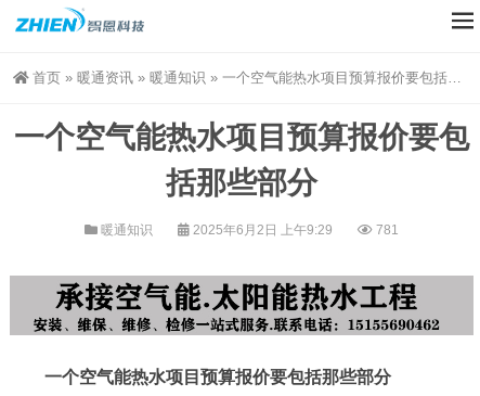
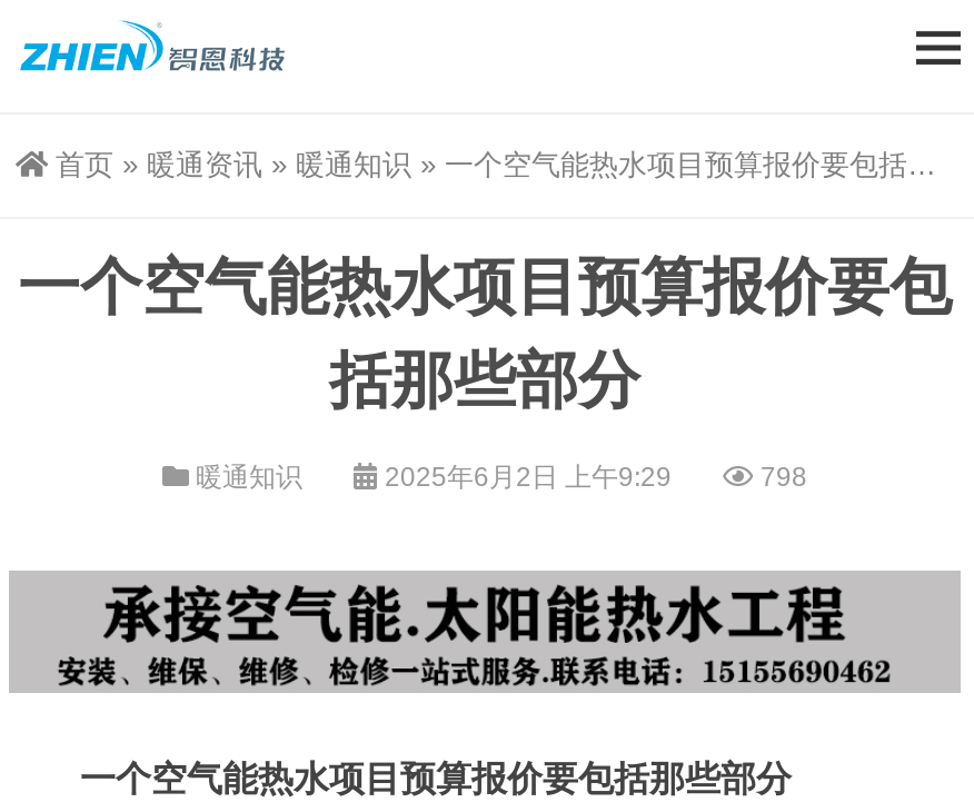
[373,222,399,238] 781 -> [754,462,807,493] 798

